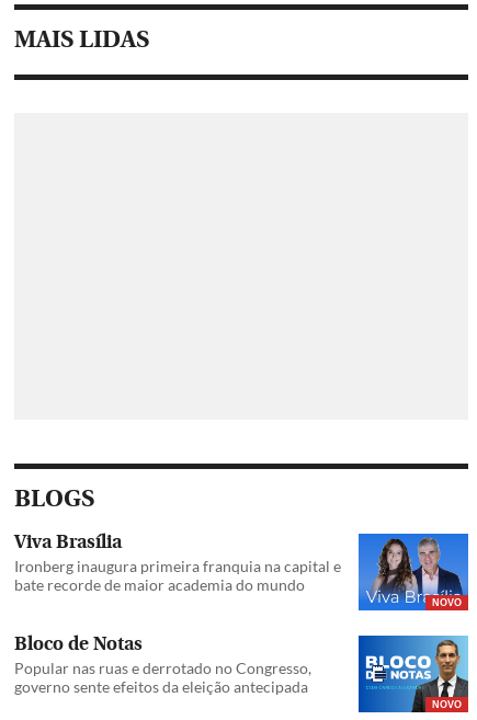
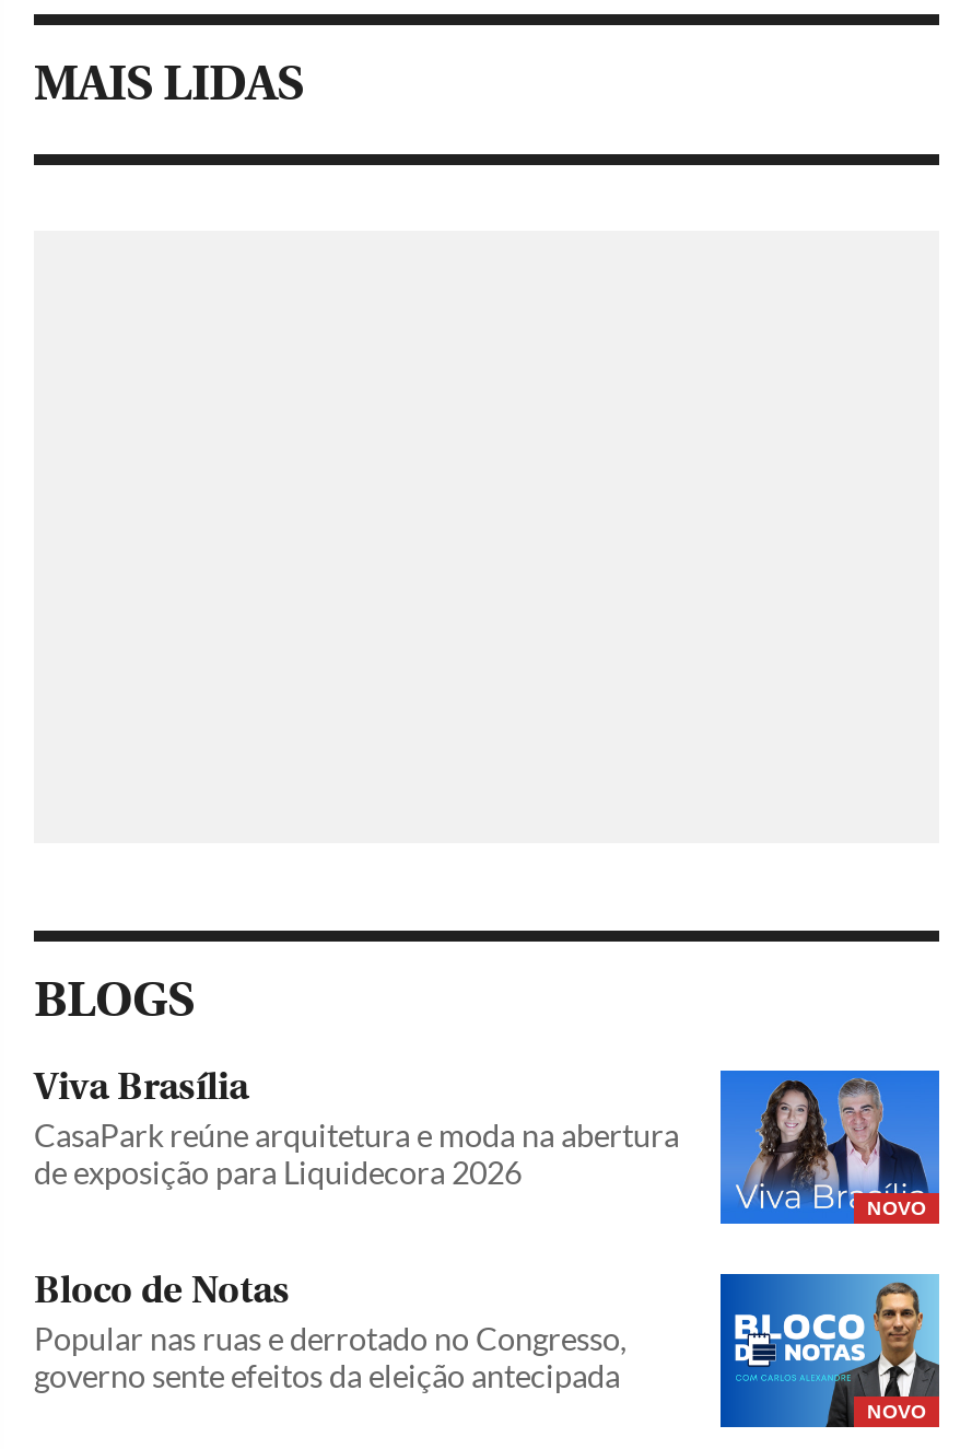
[14,557,341,594] Ironberg inaugura primeira franquia na capital e | bate recorde de maior academia do mundo -> [34,1117,679,1191] CasaPark reúne arquitetura e moda na abertura | de exposição para Liquidecora 2026

